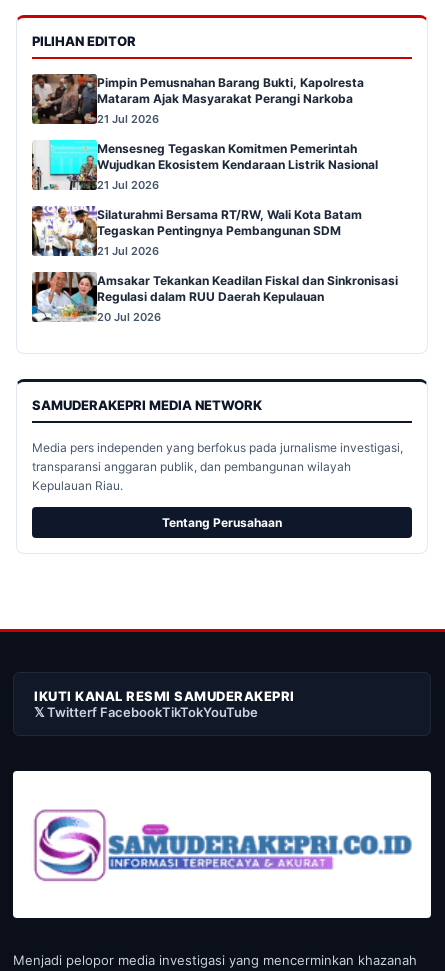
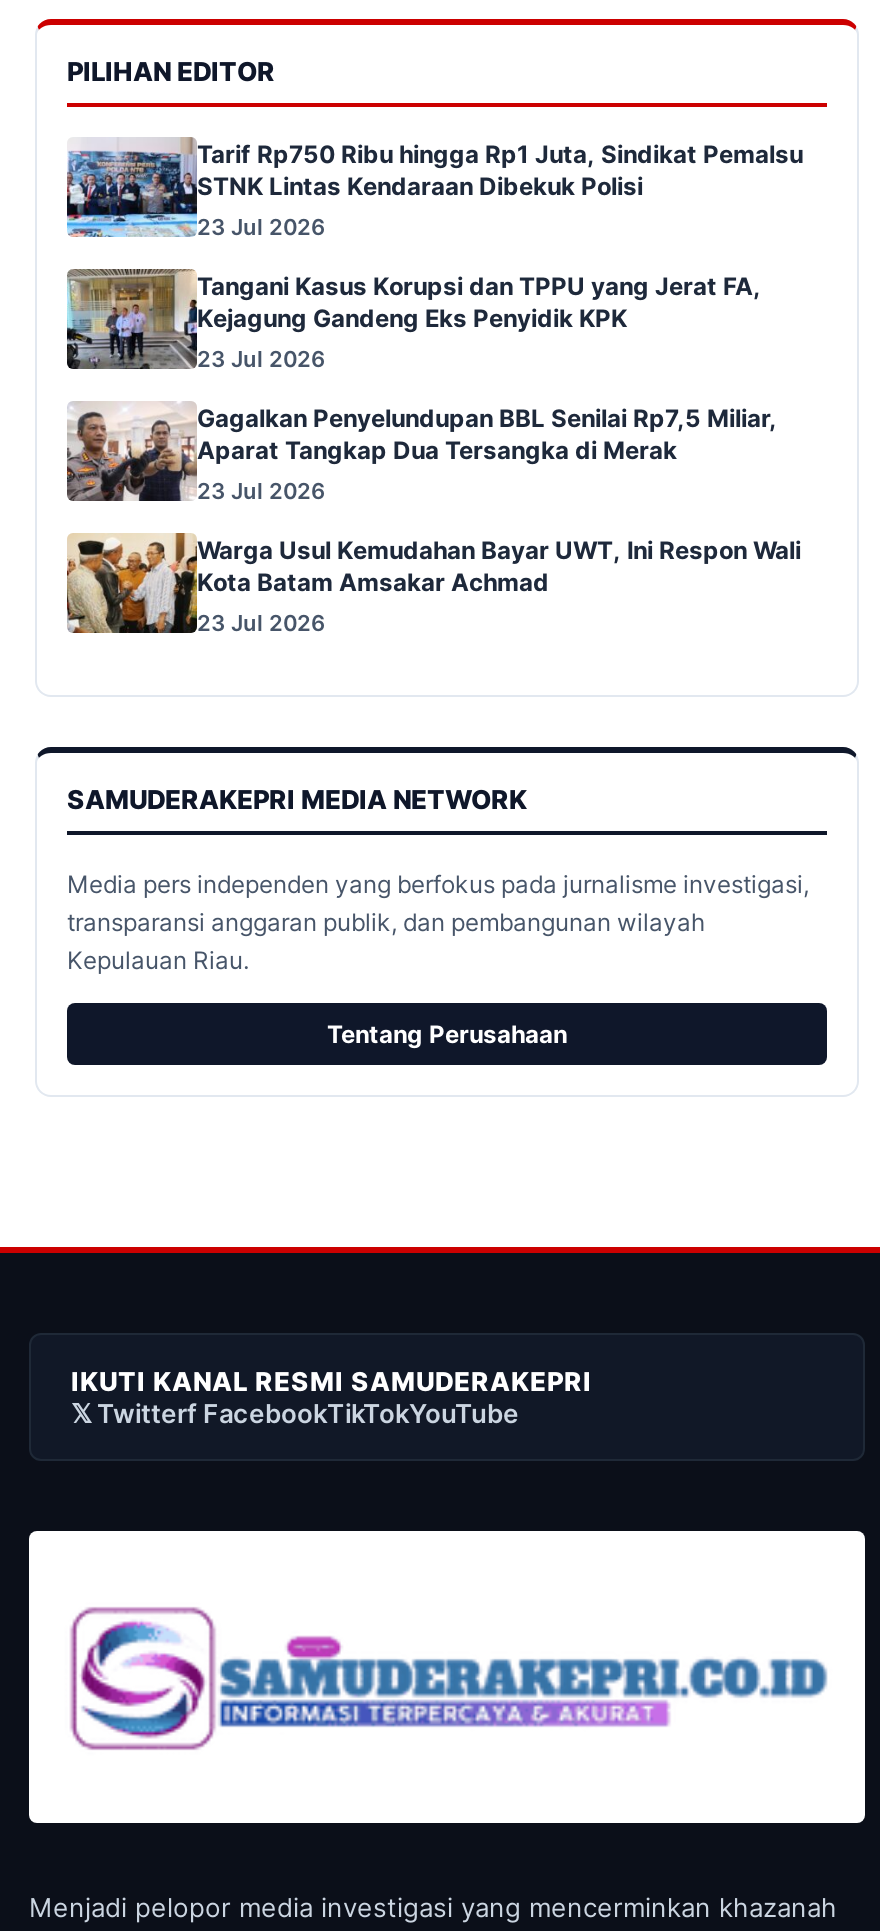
[31,73,364,126] [image] | Pimpin Pemusnahan Barang Bukti, Kapolresta | Mataram Ajak Masyarakat Perangi Narkoba | 21 Jul 2026 -> [65,137,803,241] [image] | Tarif Rp750 Ribu hingga Rp1 Juta, Sindikat Pemalsu | STNK Lintas Kendaraan Dibekuk Polisi | 23 Jul 2026
[31,139,378,192] [image] | Mensesneg Tegaskan Komitmen Pemerintah | Wujudkan Ekosistem Kendaraan Listrik Nasional | 21 Jul 2026 -> [65,267,761,373] [image] | Tangani Kasus Korupsi dan TPPU yang Jerat FA, | Kejagung Gandeng Eks Penyidik KPK | 23 Jul 2026
[31,206,362,258] [image] | Silaturahmi Bersama RT/RW, Wali Kota Batam | Tegaskan Pentingnya Pembangunan SDM | 21 Jul 2026 -> [65,403,777,505] [image] | Gagalkan Penyelundupan BBL Senilai Rp7,5 Miliar, | Aparat Tangkap Dua Tersangka di Merak | 23 Jul 2026
[31,271,398,324] [image] | Amsakar Tekankan Keadilan Fiskal dan Sinkronisasi | Regulasi dalam RUU Daerah Kepulauan | 20 Jul 2026 -> [65,533,801,637] [image] | Warga Usul Kemudahan Bayar UWT, Ini Respon Wali | Kota Batam Amsakar Achmad | 23 Jul 2026

